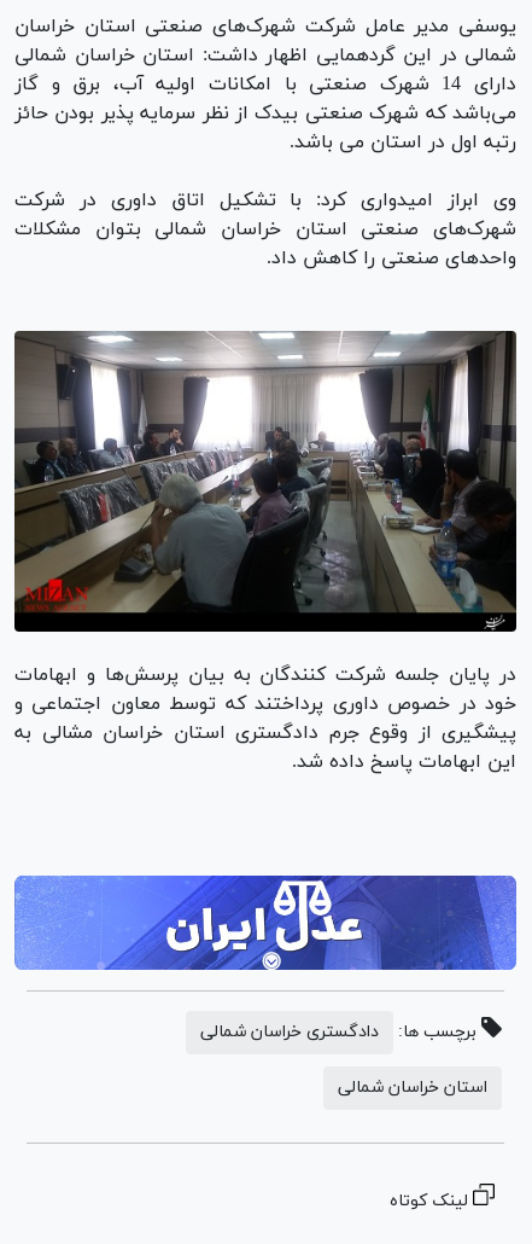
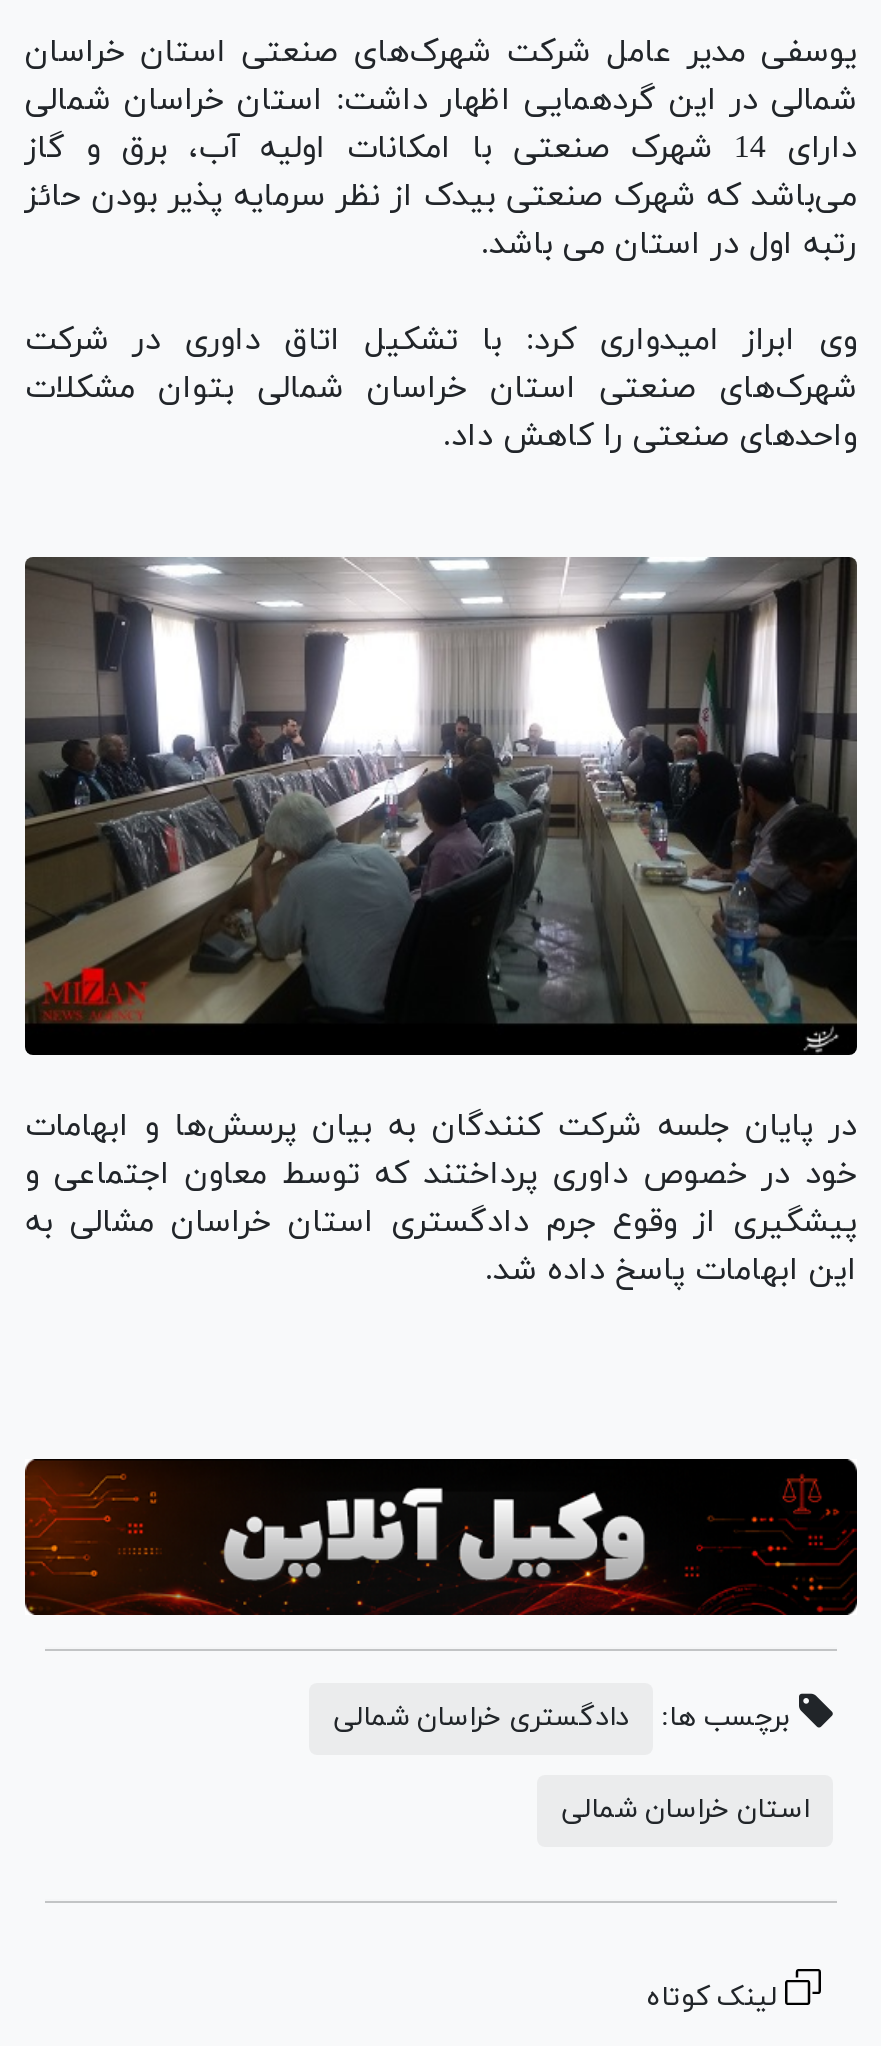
[13,874,518,971] [image] -> [23,1457,859,1617] [image]

